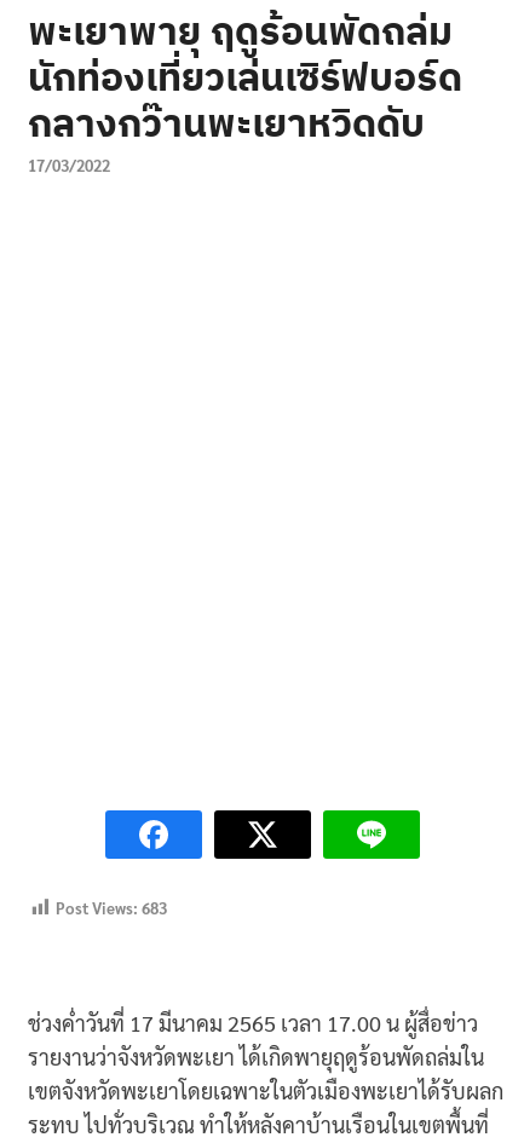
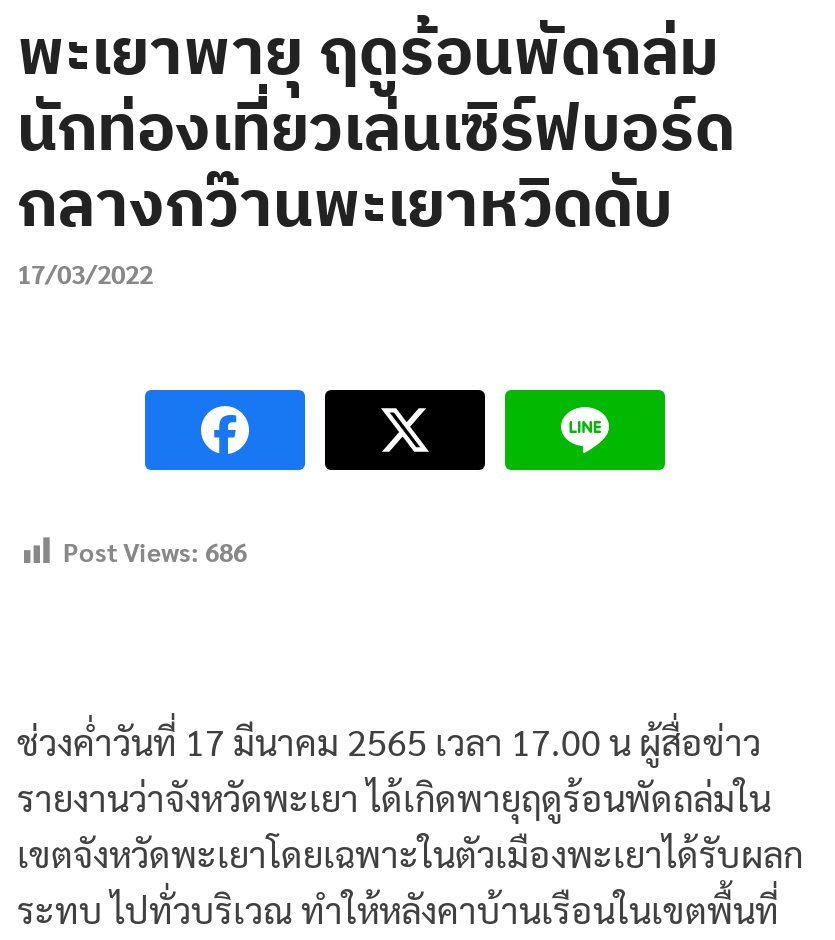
[56,897,167,918] Post Views: 683 -> [63,533,247,567] Post Views: 686

